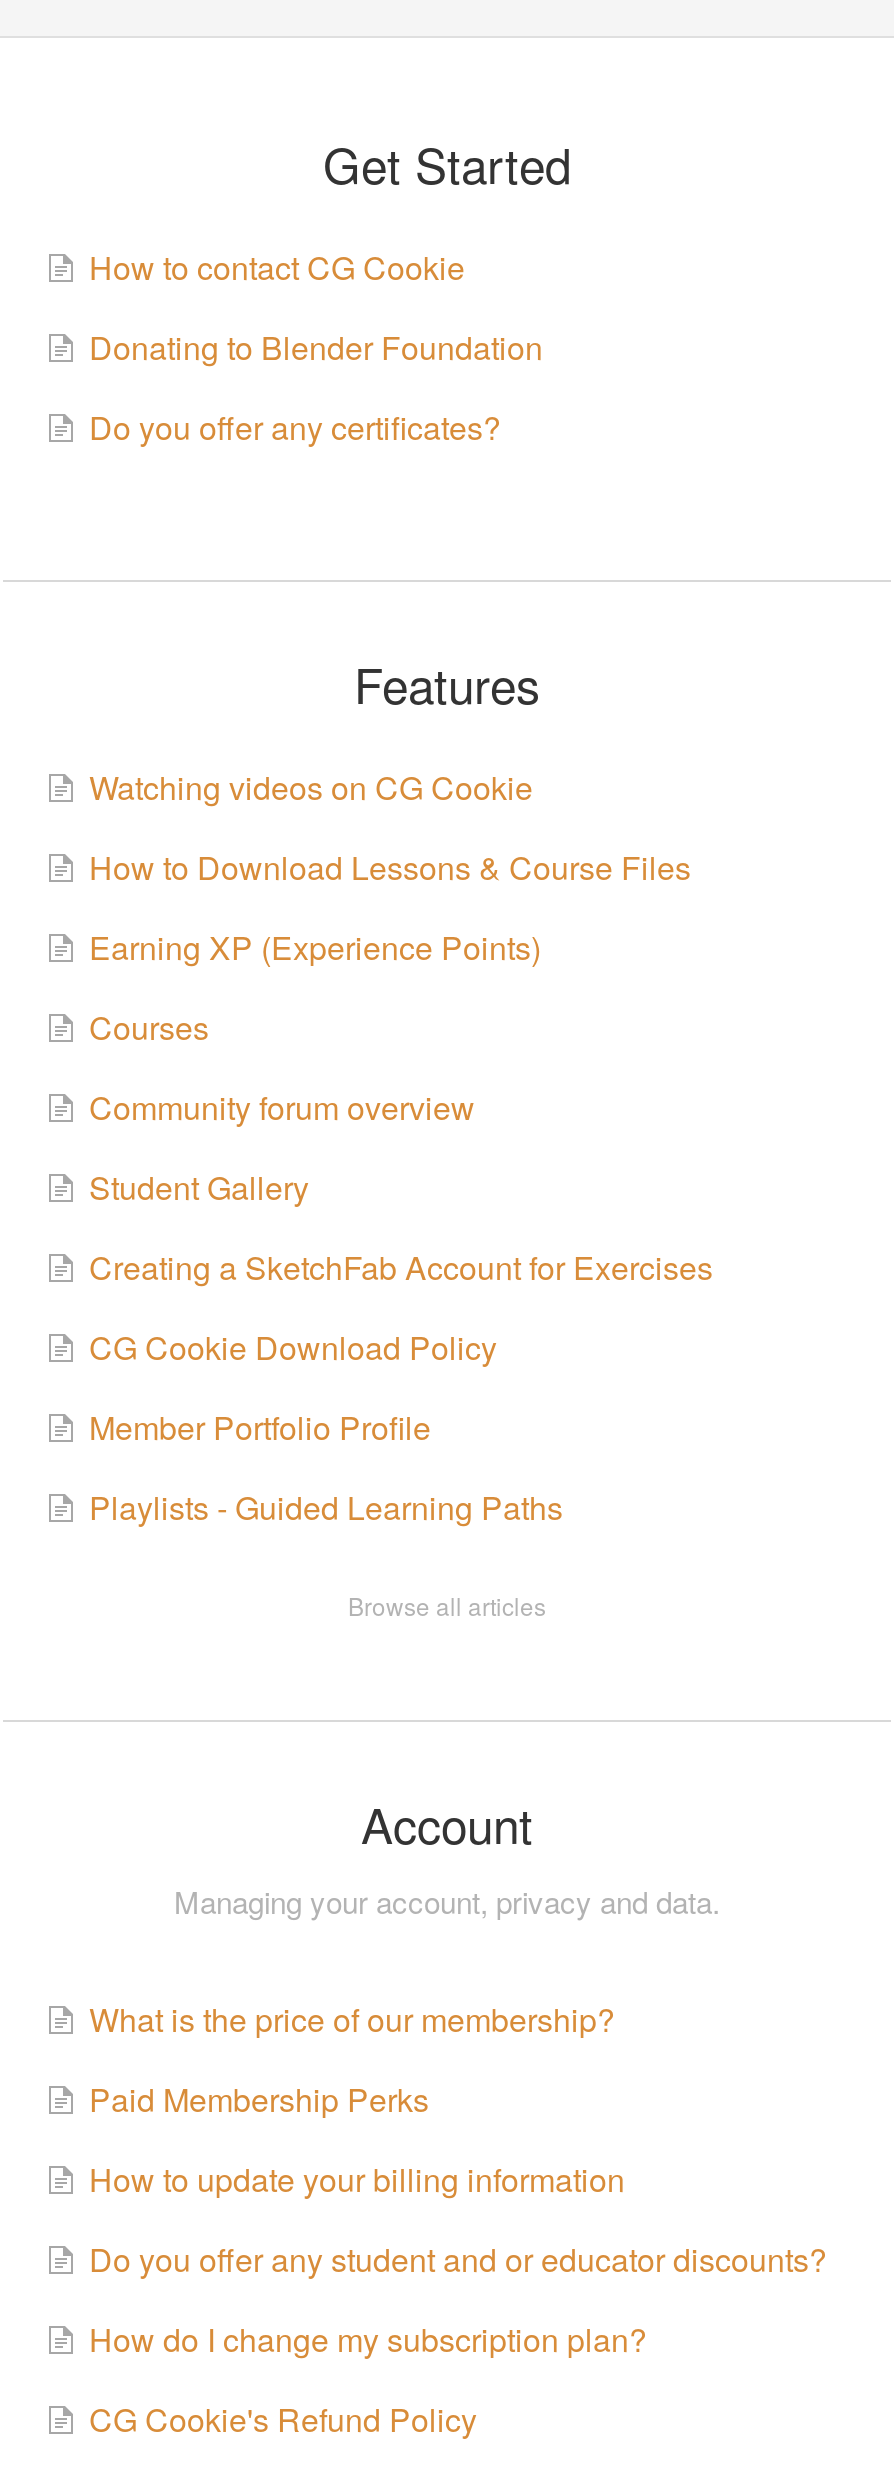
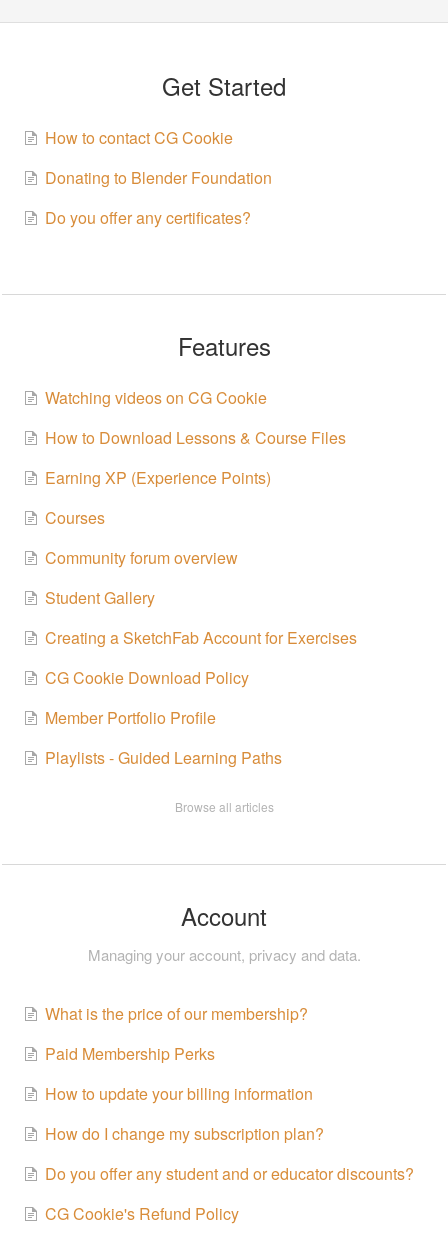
moved [89,2237,827,2283] -> [45,1162,414,1185]: Do you offer any student and or educator discounts?
moved [89,2317,647,2363] -> [45,1122,324,1145]: How do I change my subscription plan?

